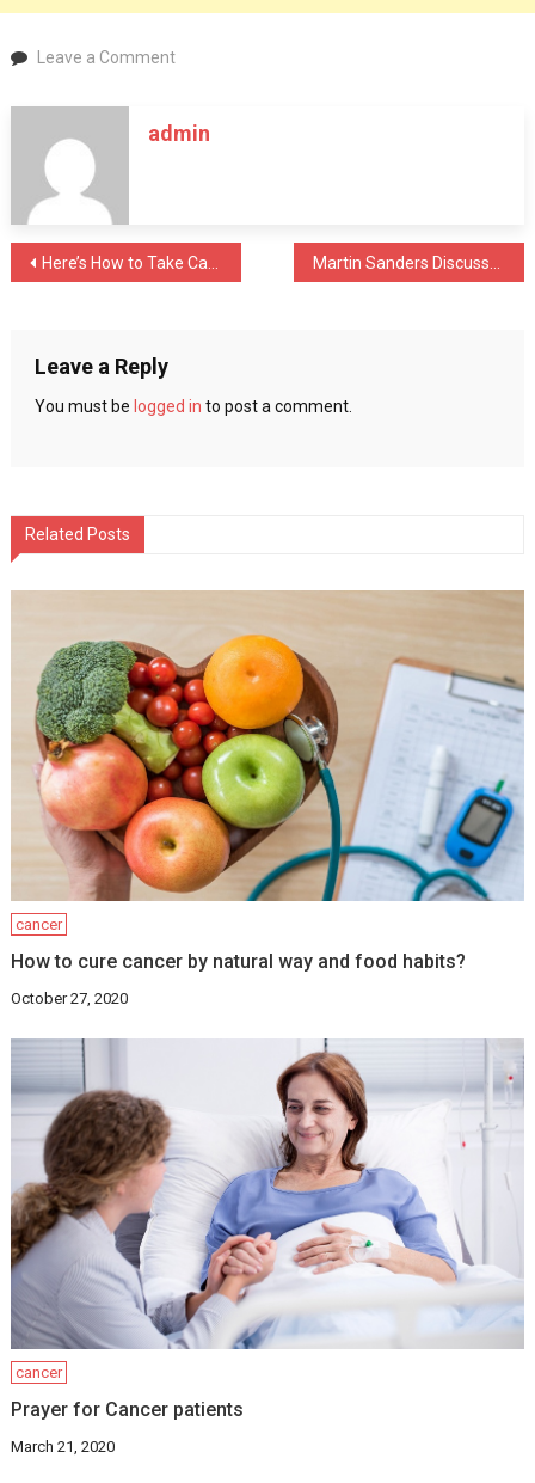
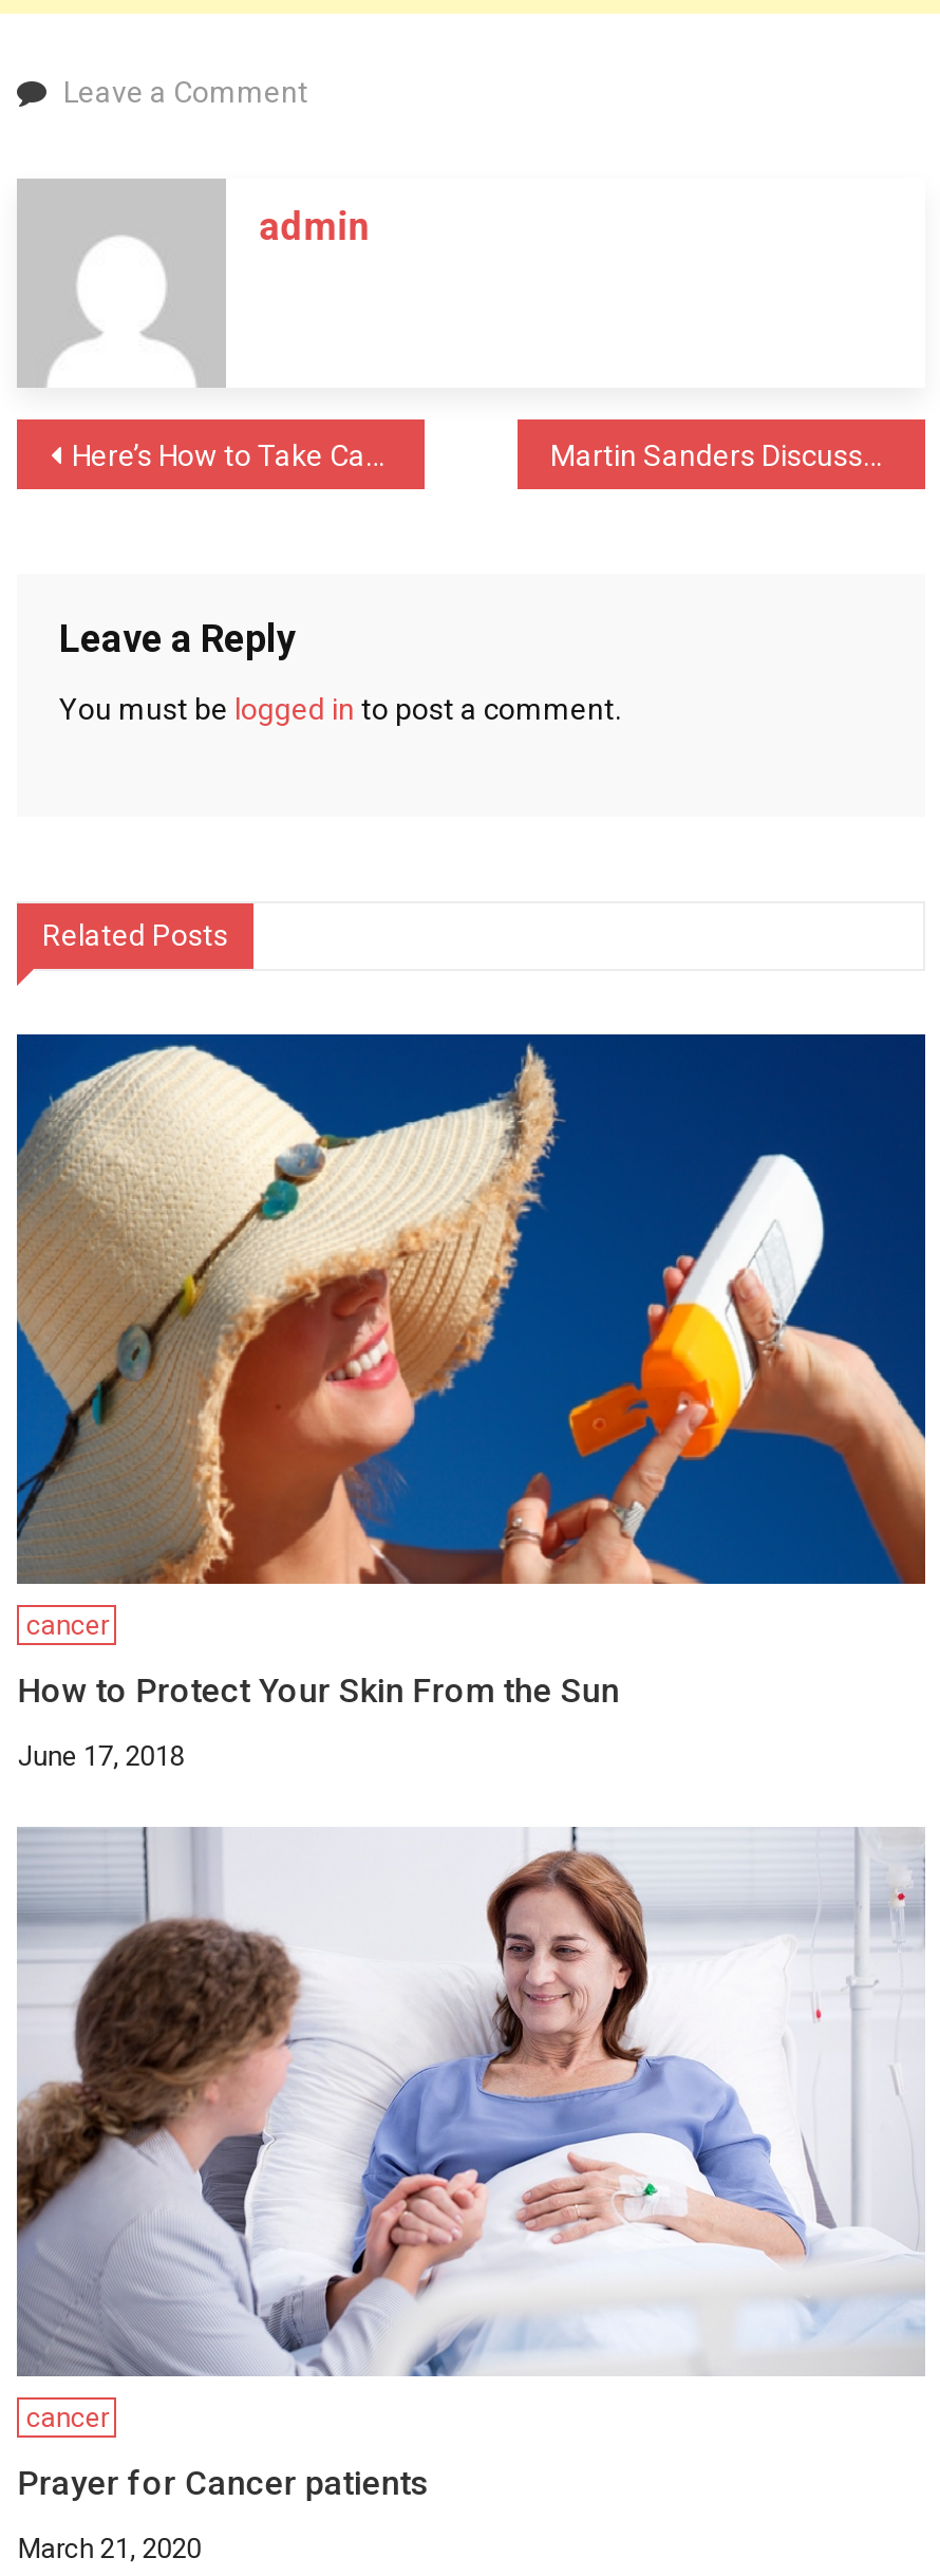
[11,590,525,972] [image] | How to cure cancer by natural way and food habits? -> [15,1032,927,1710] [image] | How to Protect Your Skin From the Sun
[11,989,128,1007] October 27, 2020 -> [18,1739,184,1771] June 17, 2018

